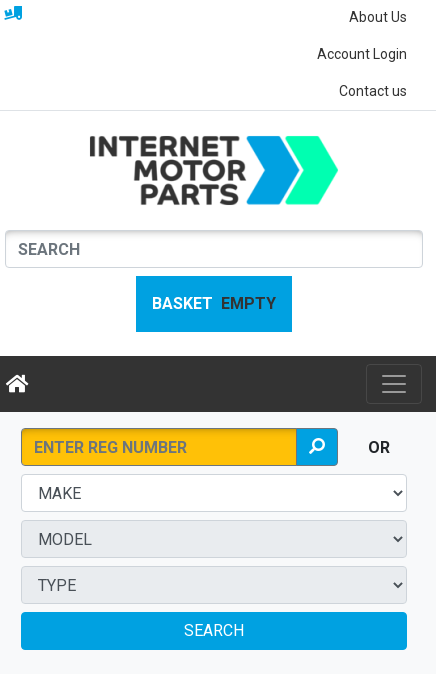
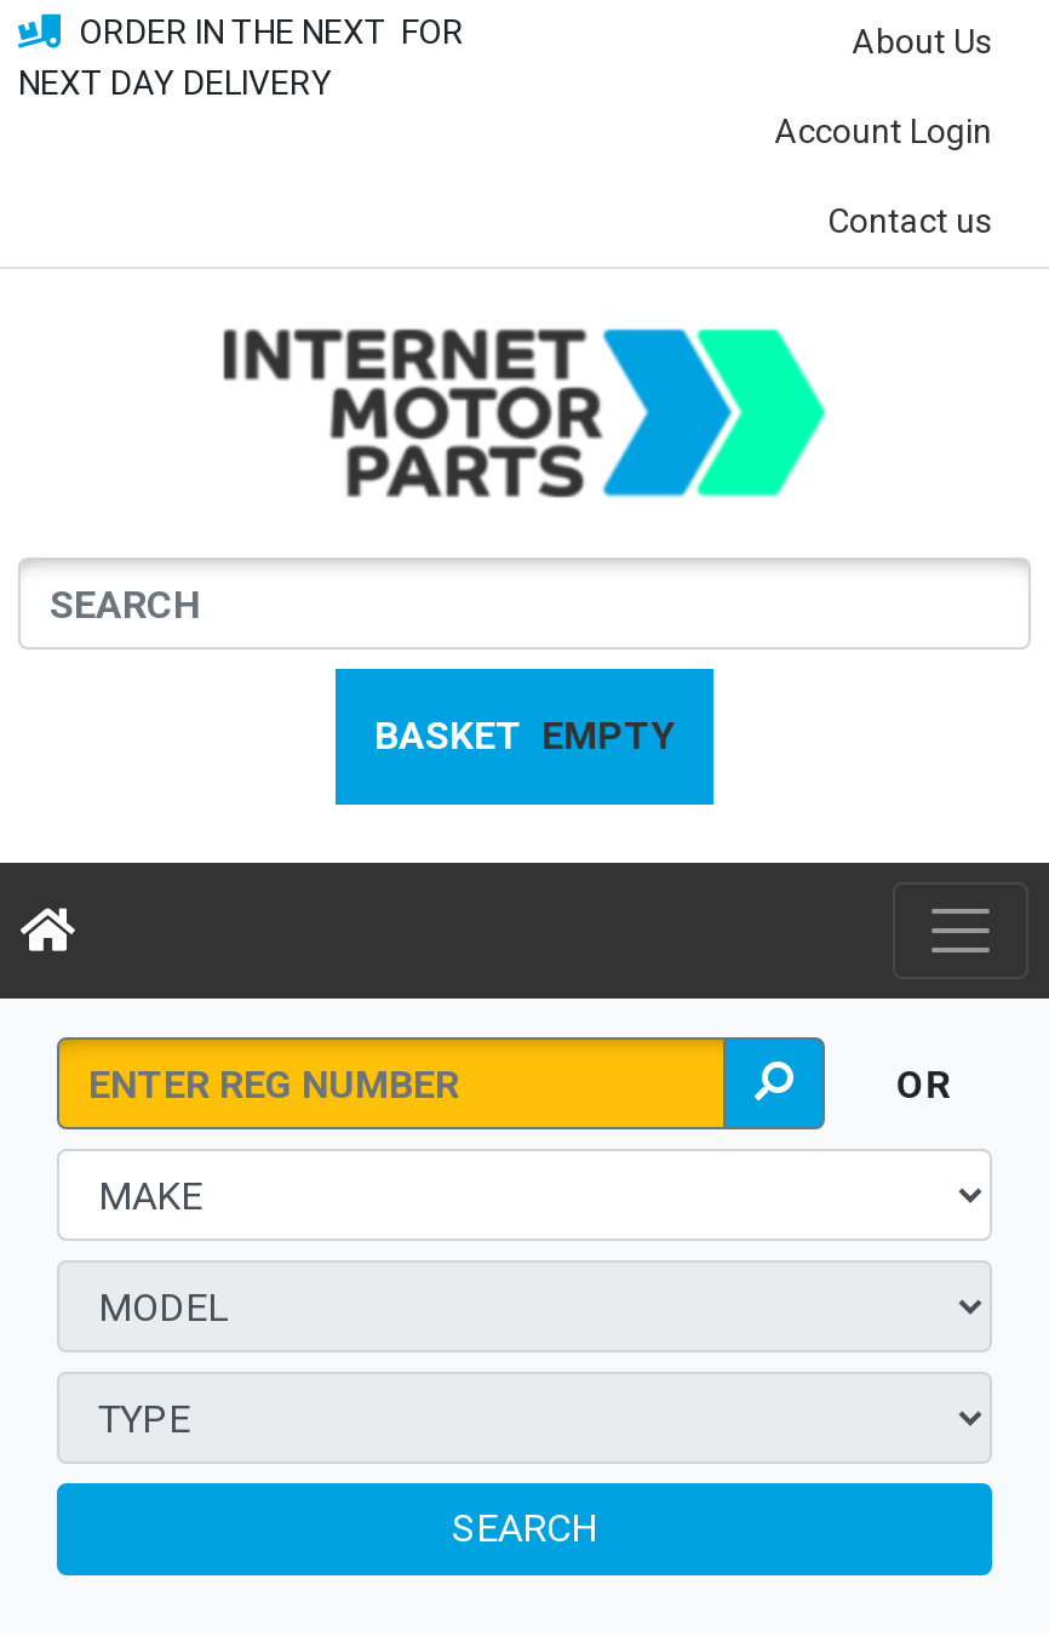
none -> [18,12,464,102] ORDER IN THE NEXT FOR | NEXT DAY DELIVERY

